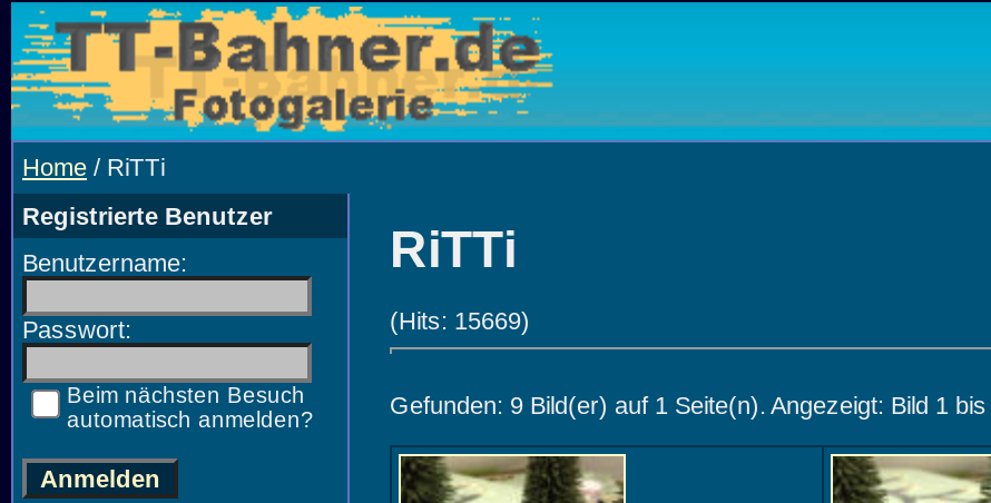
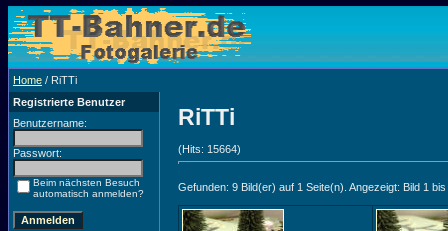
[390,307,530,334] (Hits: 15669) -> [178,143,241,155] (Hits: 15664)

